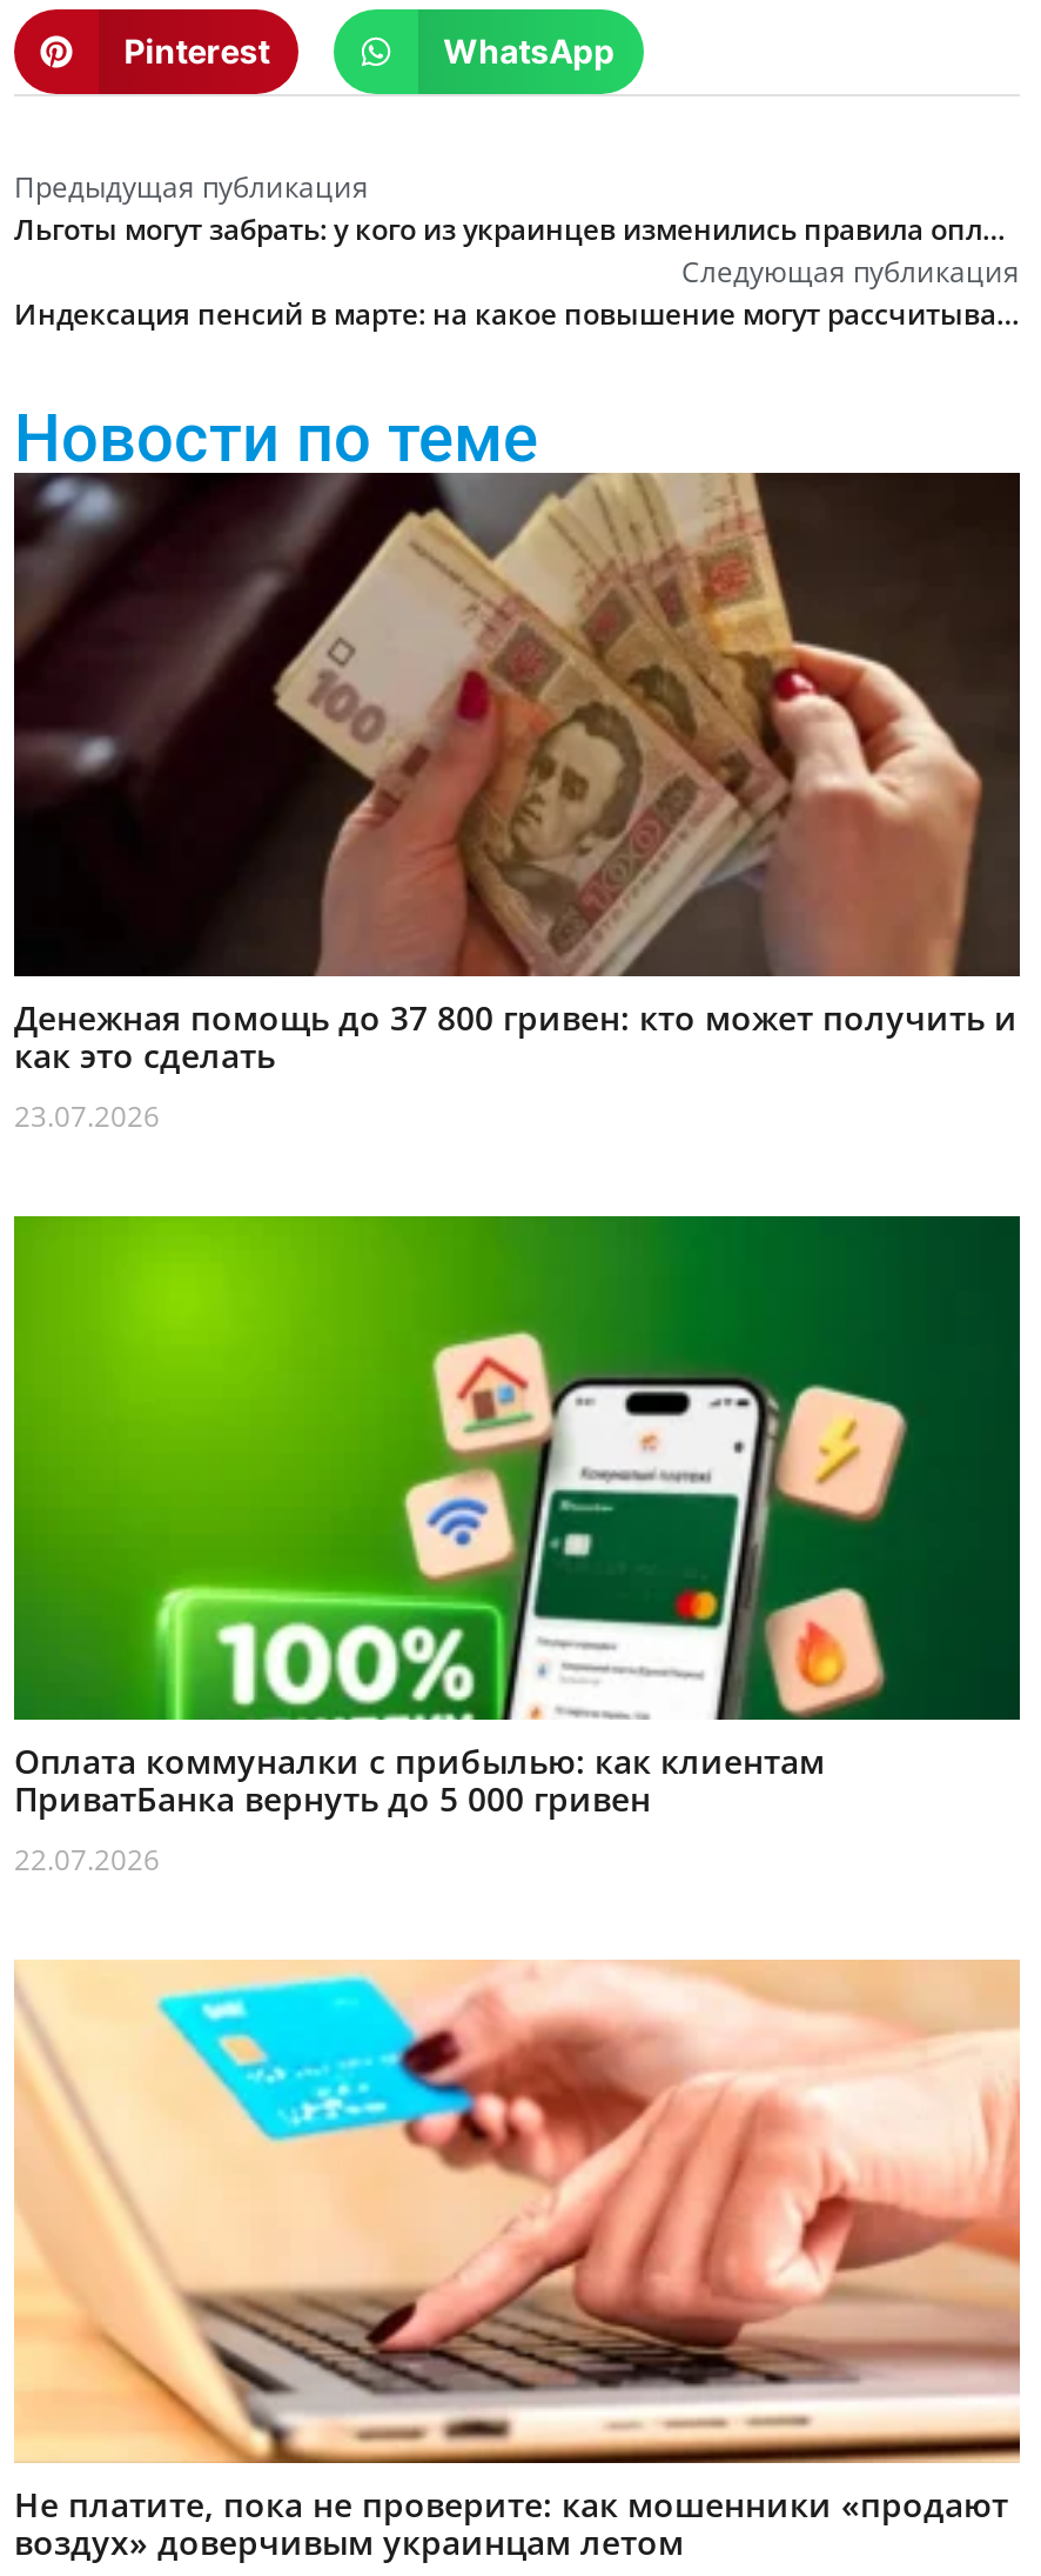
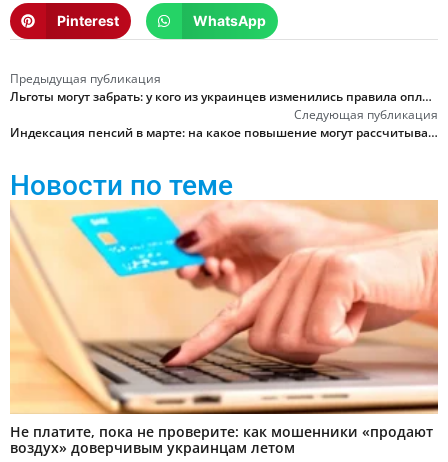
[12,471,1022,1136] [image] | Денежная помощь до 37 800 гривен: кто может получить и | как это сделать | 23.07.2026 -> none
[12,1214,1022,1879] [image] | Оплата коммуналки с прибылью: как клиентам | ПриватБанка вернуть до 5 000 гривен | 22.07.2026 -> none

